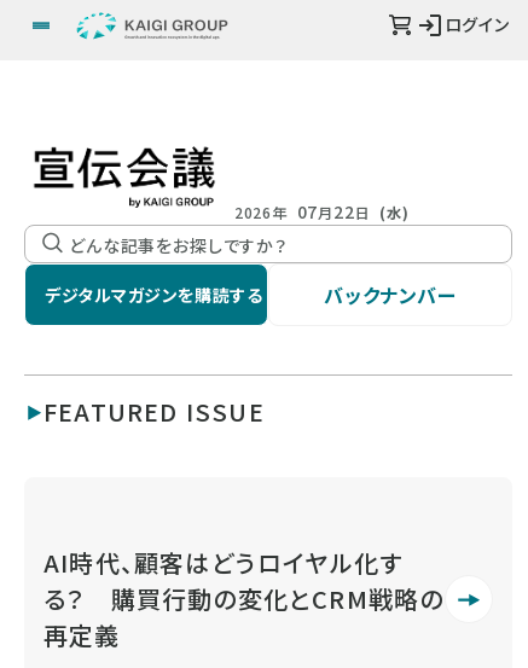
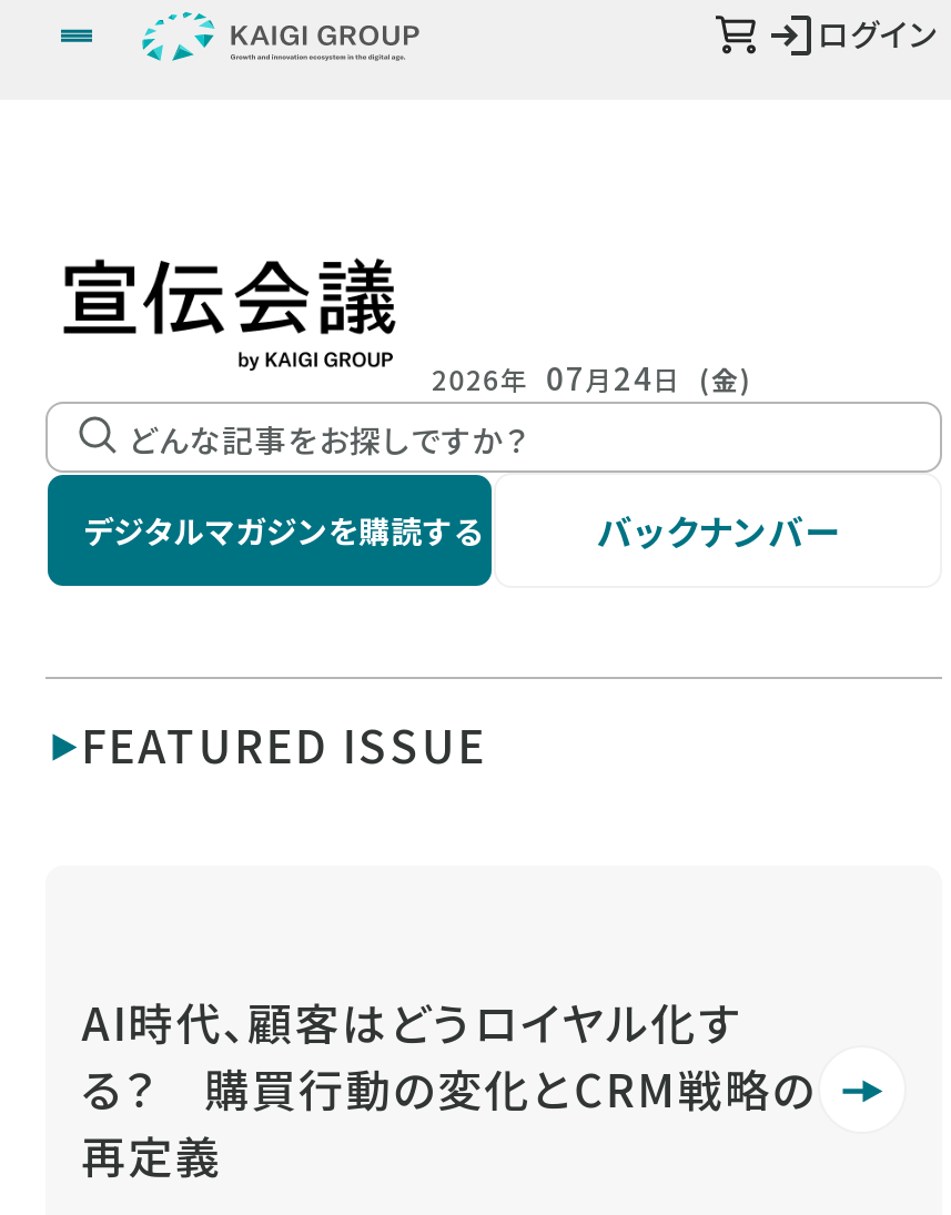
[234,199,409,223] 2026年 07月22日 (水) -> [432,355,753,399] 2026年 07月24日 (金)

